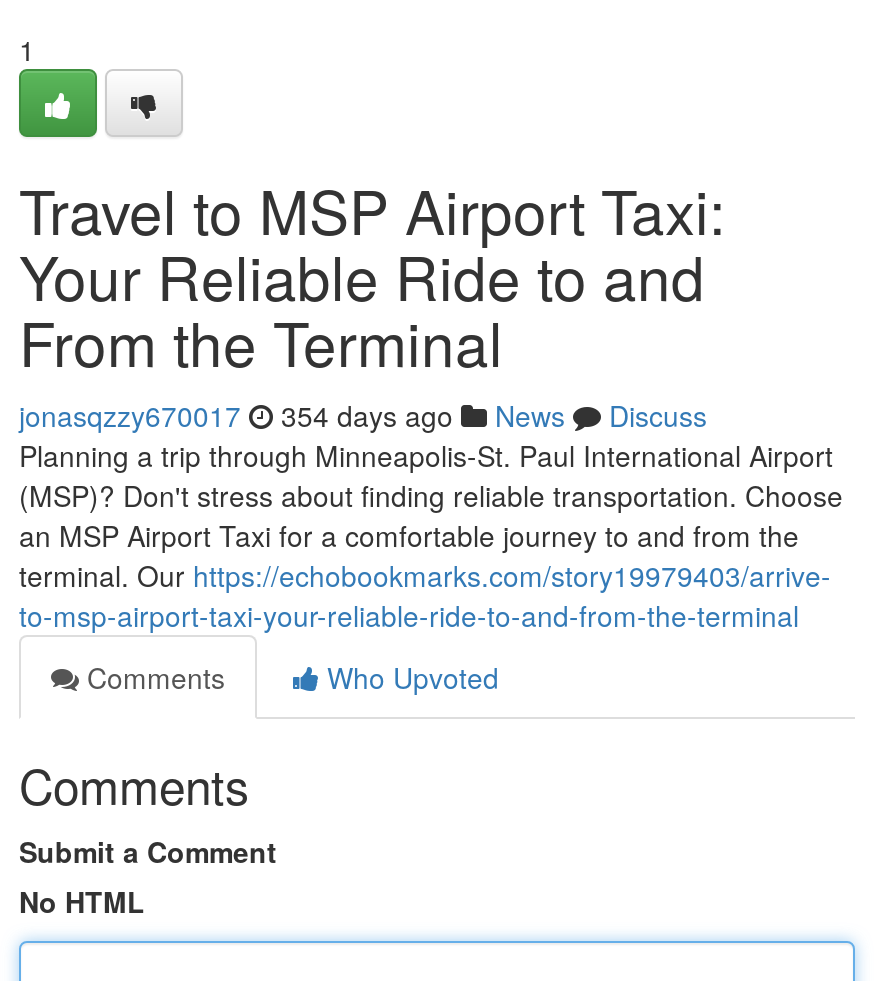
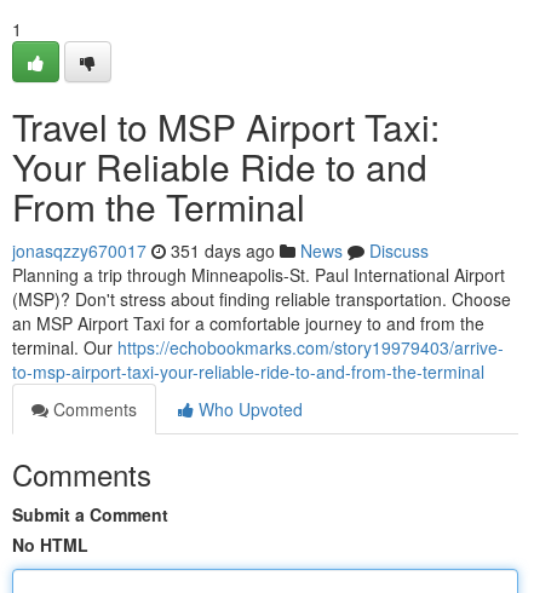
[19,395,707,435] jonasqzzy670017 354 days ago News Discuss -> [12,238,429,263] jonasqzzy670017 351 days ago News Discuss

